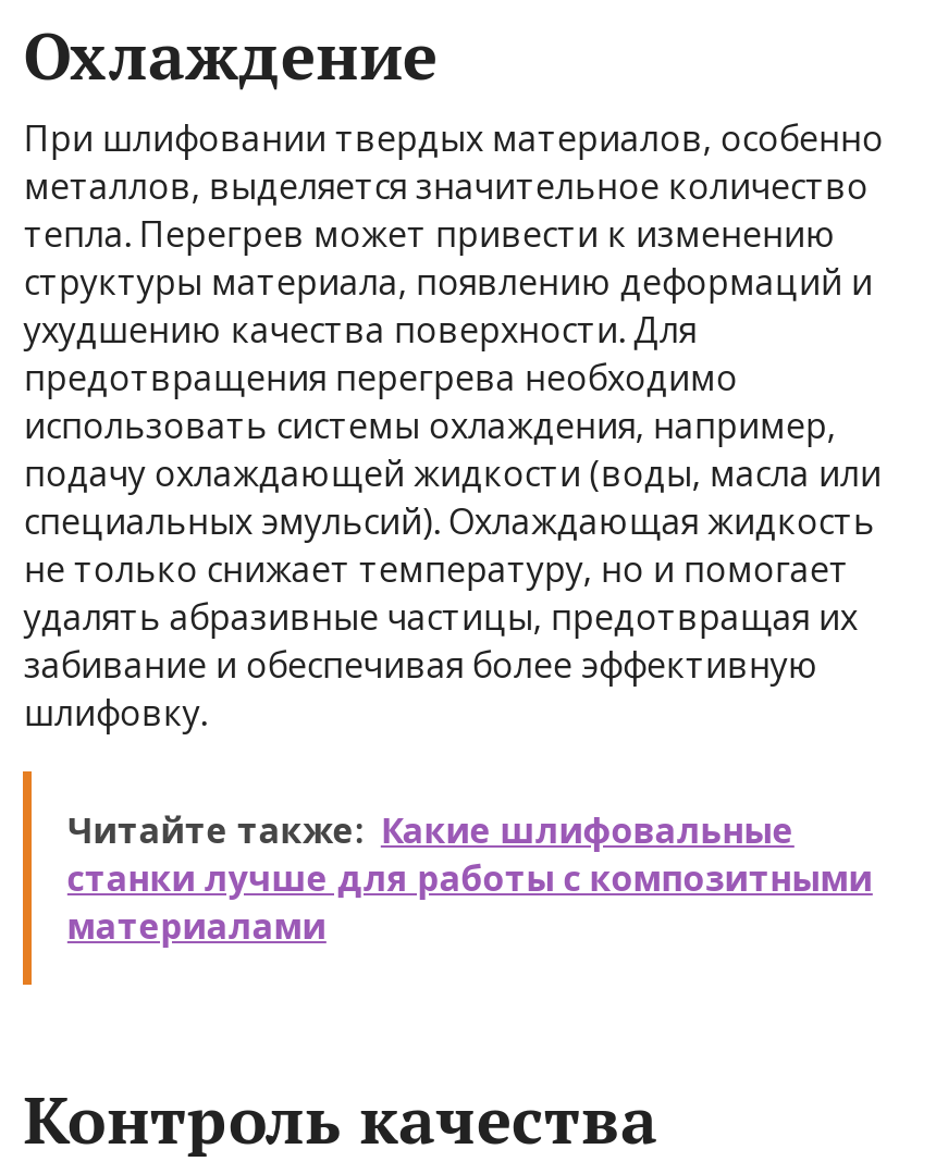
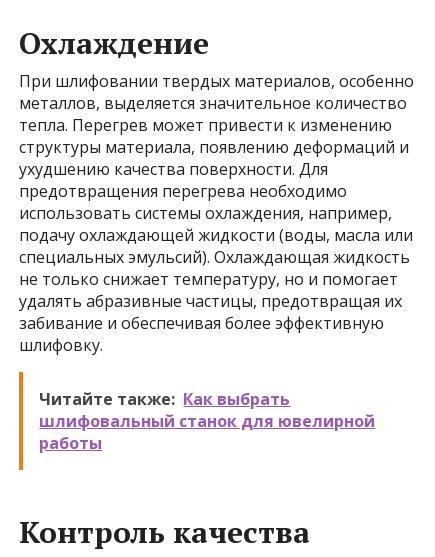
[67,806,873,950] Читайте также: Какие шлифовальные | станки лучше для работы с композитными | материалами -> [39,388,375,454] Читайте также: Как выбрать | шлифовальный станок для ювелирной | работы

